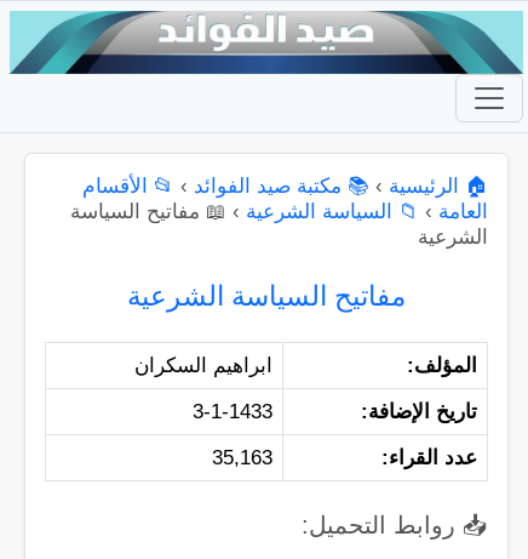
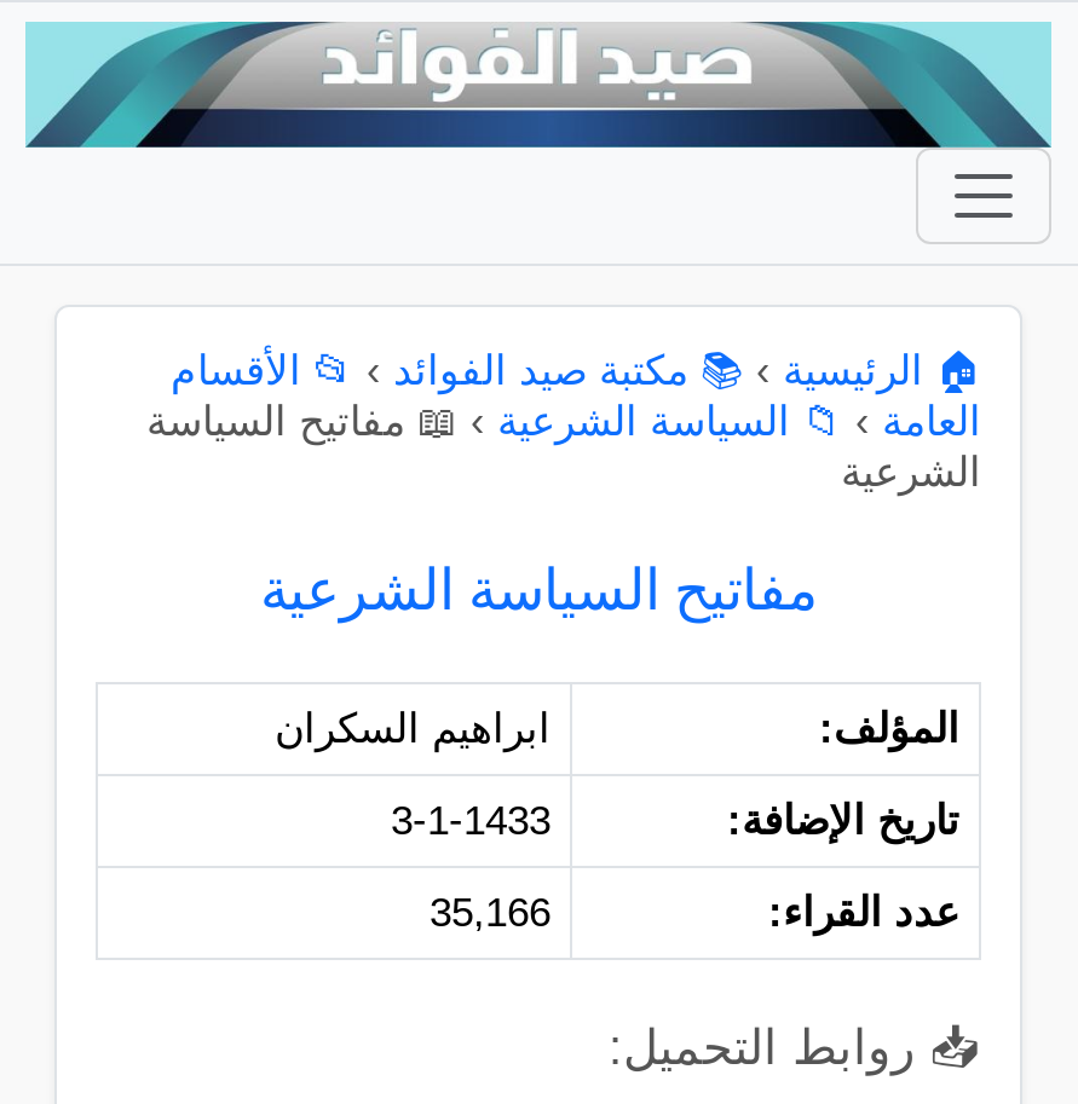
[212,446,272,470] 35,163 -> [430,890,550,936] 35,166

